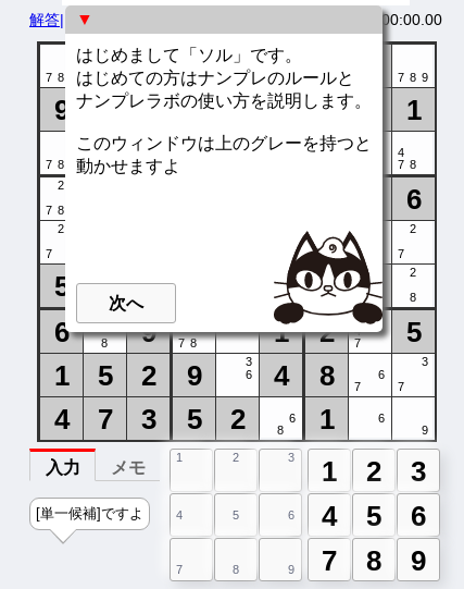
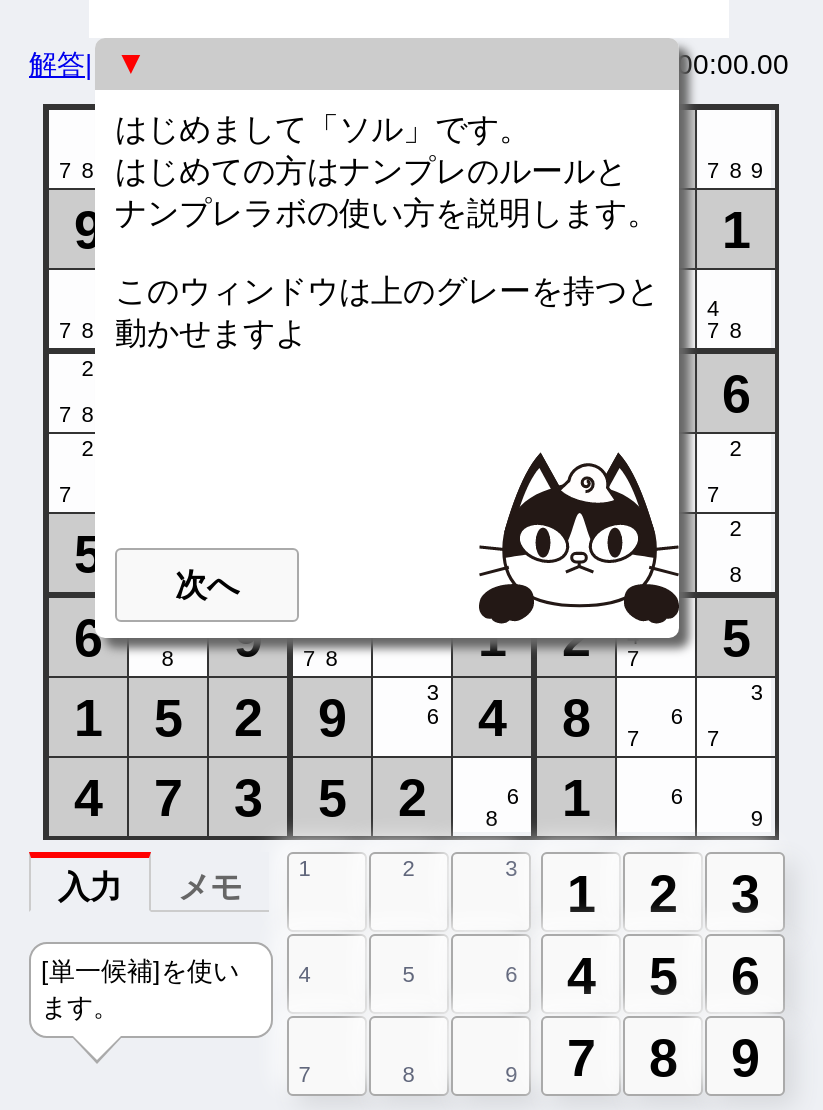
[36,505,143,521] [単一候補]ですよ -> [41,956,239,1022] [単一候補]を使い | ます。

